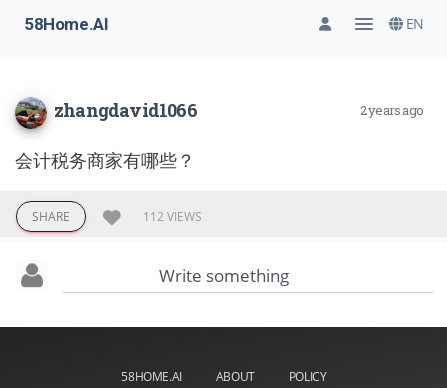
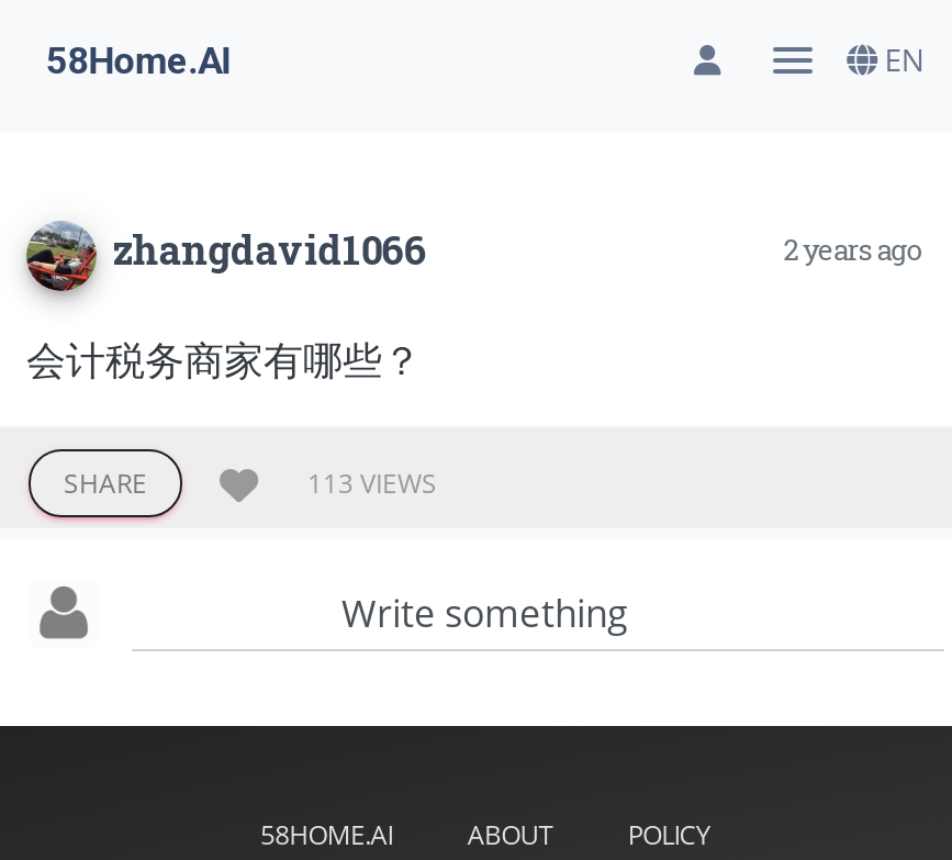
[137,208,202,225] 112 VIEWS -> [294,465,437,502] 113 VIEWS

